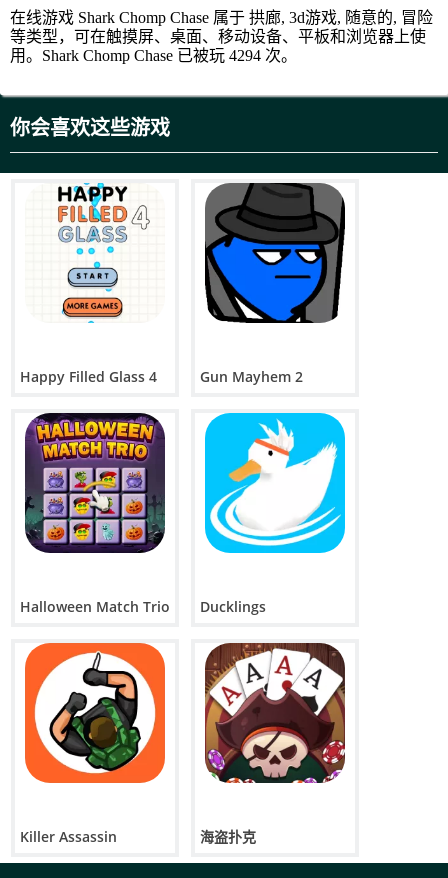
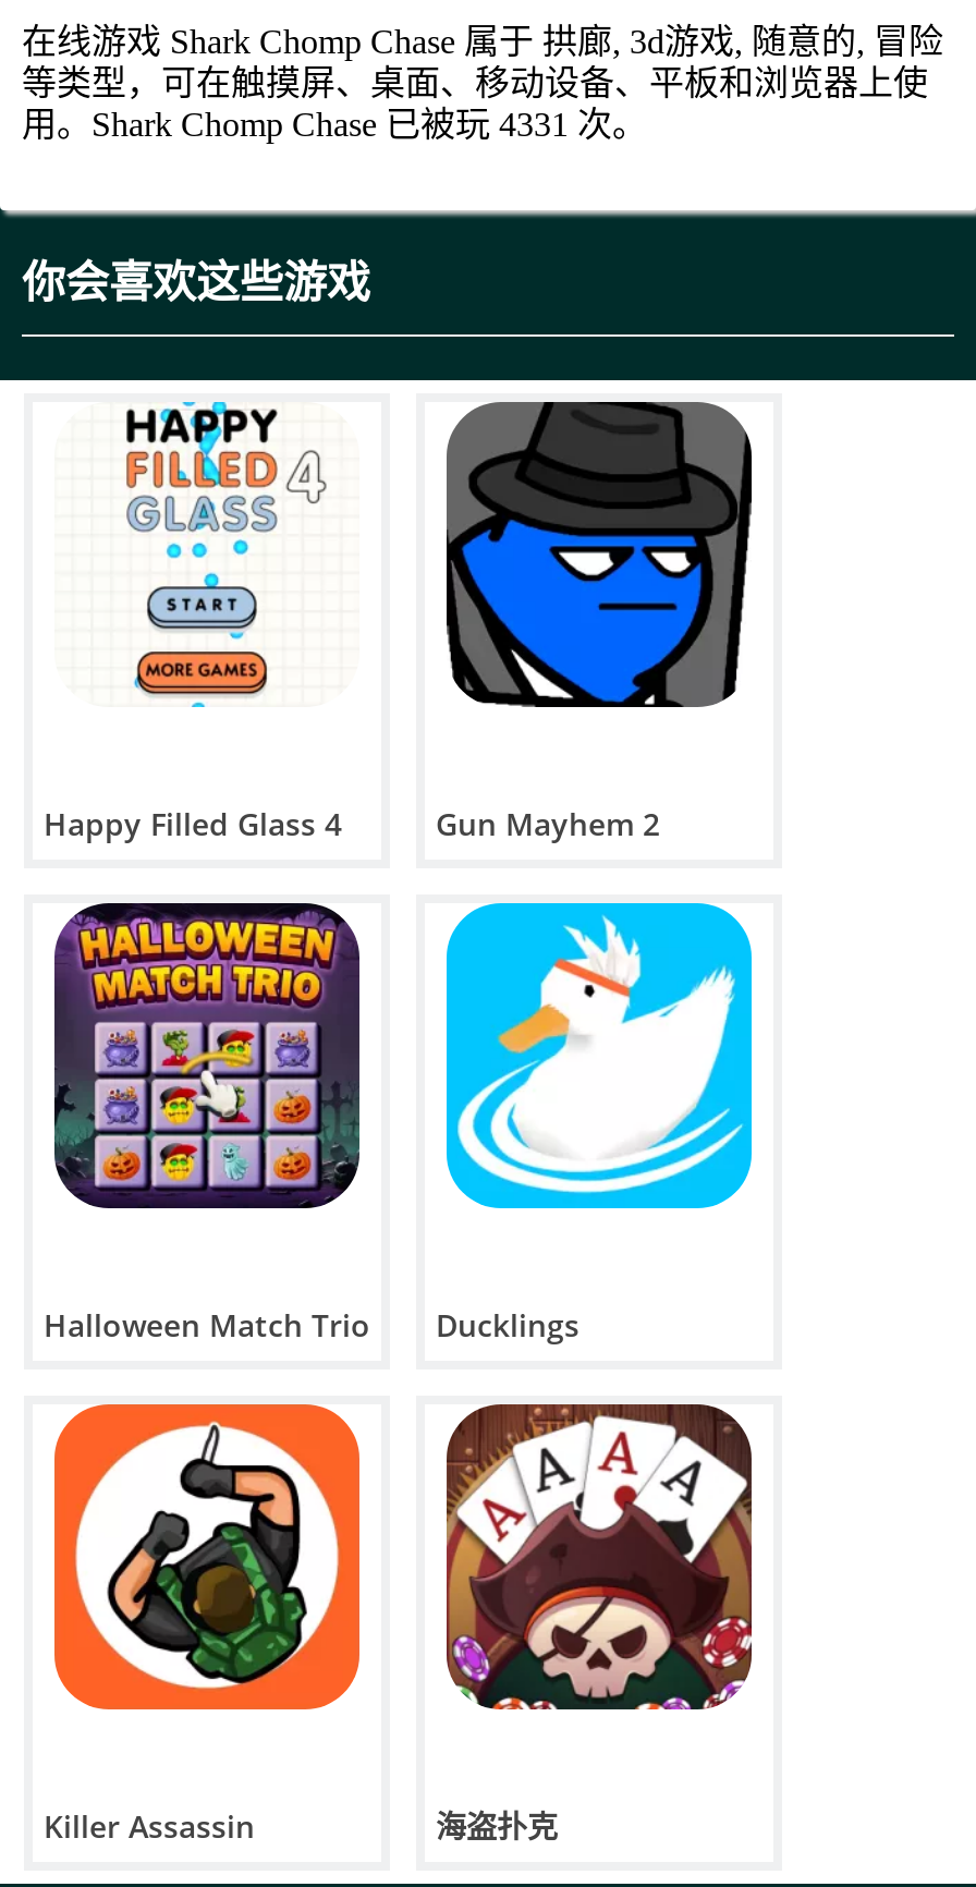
[10,47,297,64] 用。Shark Chomp Chase 已被玩 4294 次。 -> [22,106,647,143] 用。Shark Chomp Chase 已被玩 4331 次。

